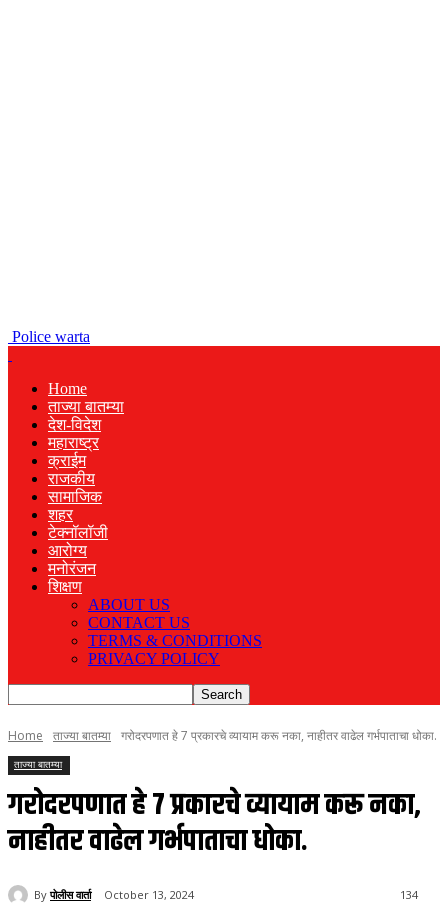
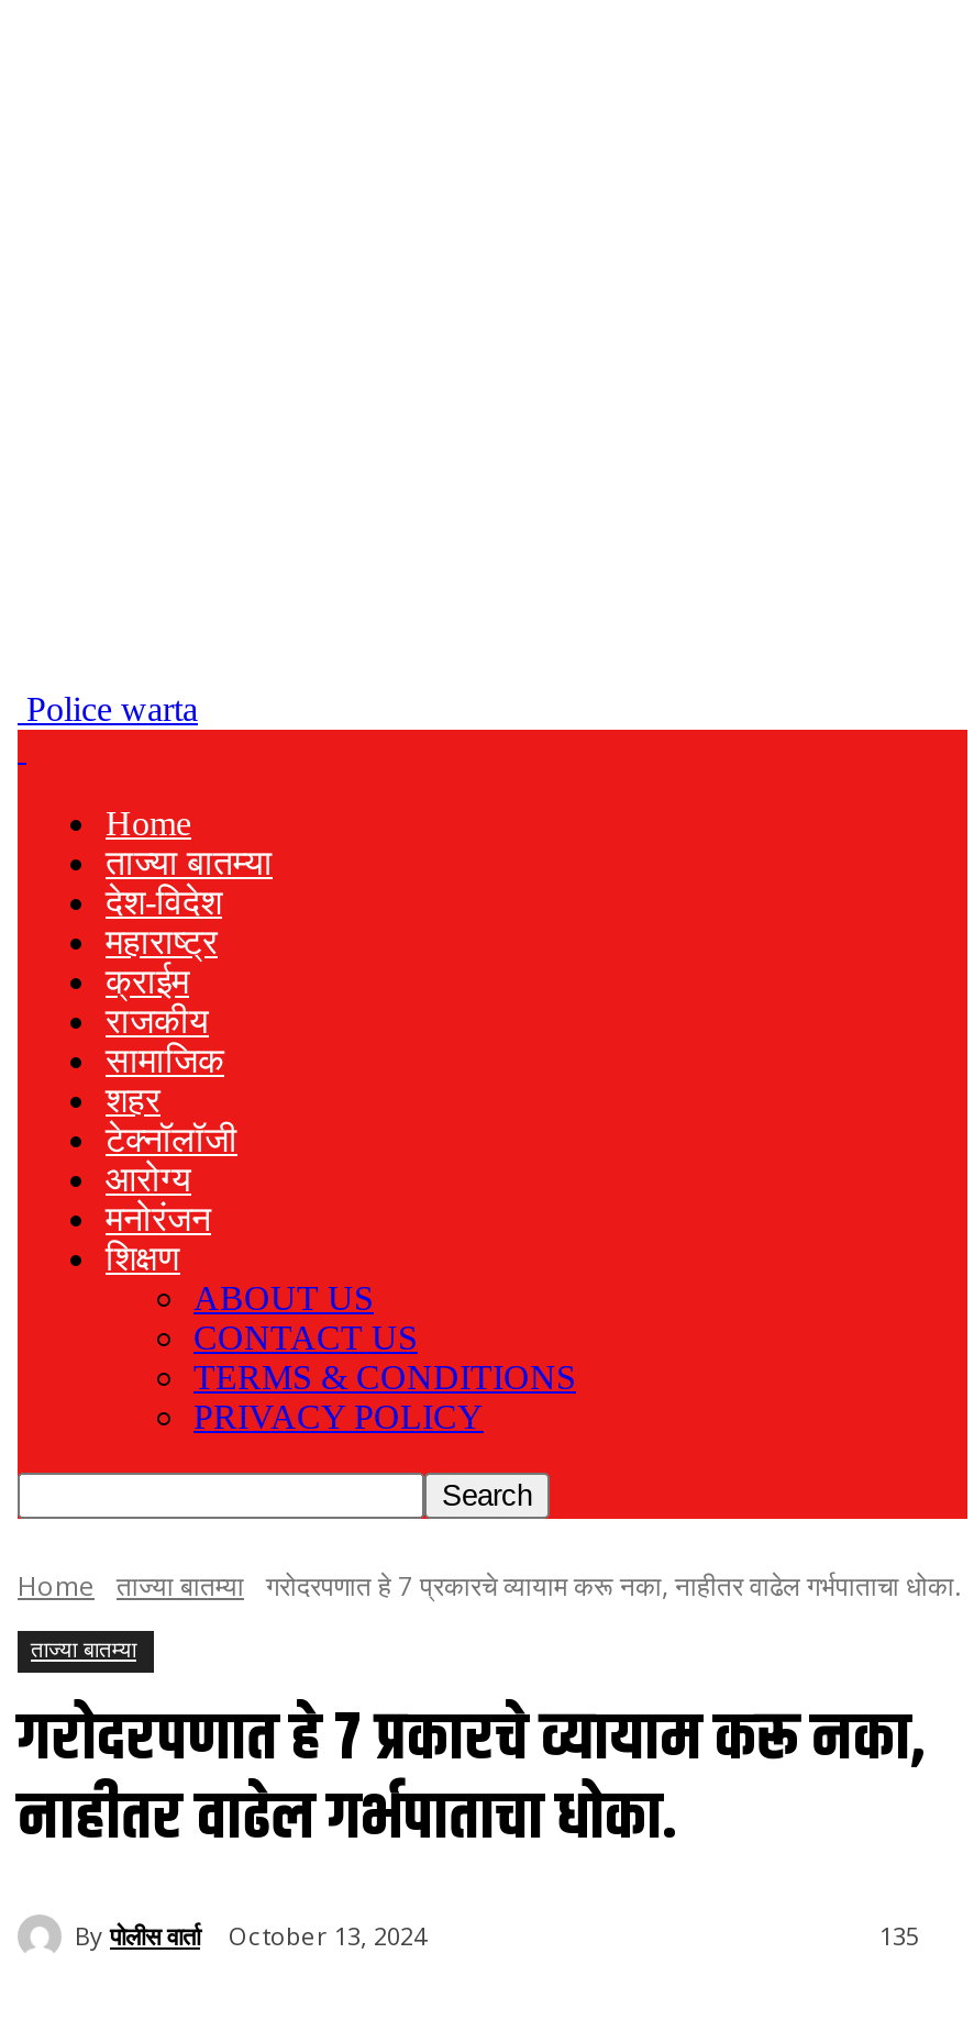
[400,887,418,902] 134 -> [879,1919,919,1952] 135

